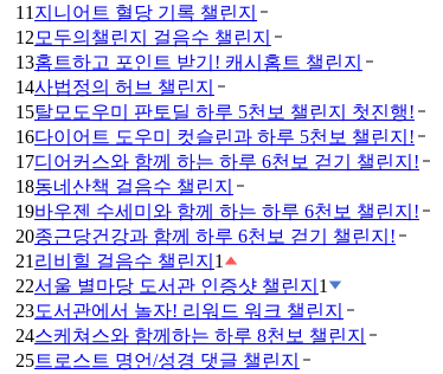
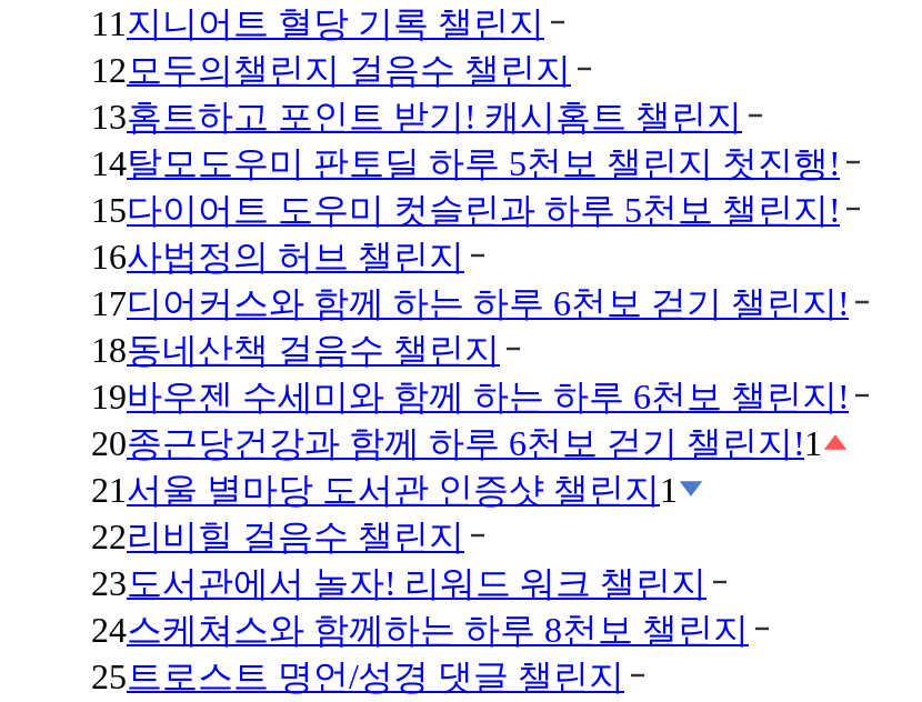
[15,77,415,147] 14사법정의 허브 챌린지 | 15탈모도우미 판토딜 하루 5천보 챌린지 첫진행! | 16다이어트 도우미 컷슬린과 하루 5천보 챌린지! -> [91,144,840,275] 14탈모도우미 판토딜 하루 5천보 챌린지 첫진행! | 15다이어트 도우미 컷슬린과 하루 5천보 챌린지! | 16사법정의 허브 챌린지
[15,226,396,296] 20종근당건강과 함께 하루 6천보 걷기 챌린지! | 21리비힐 걸음수 챌린지 1 | 22서울 별마당 도서관 인증샷 챌린지 1 -> [91,424,822,555] 20종근당건강과 함께 하루 6천보 걷기 챌린지! 1 | 21 서울 별마당 도서관 인증샷 챌린지 1 | 22리비힐 걸음수 챌린지

